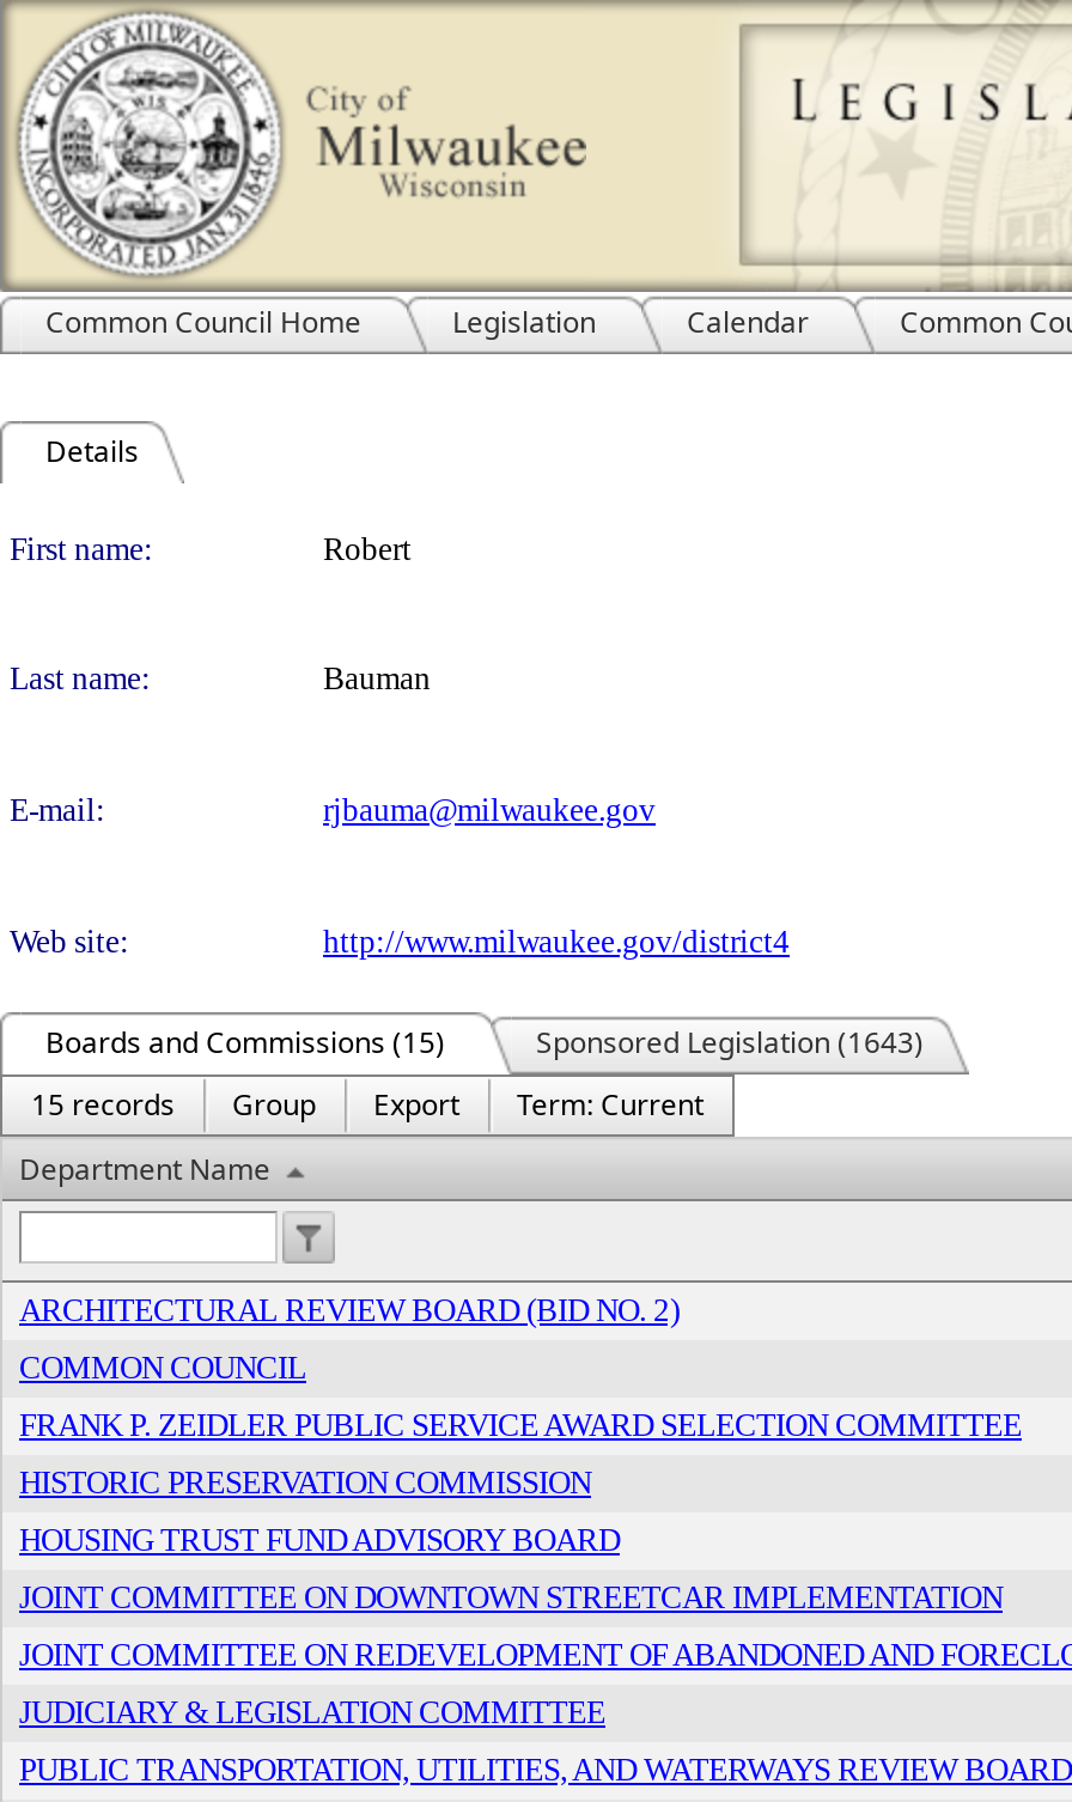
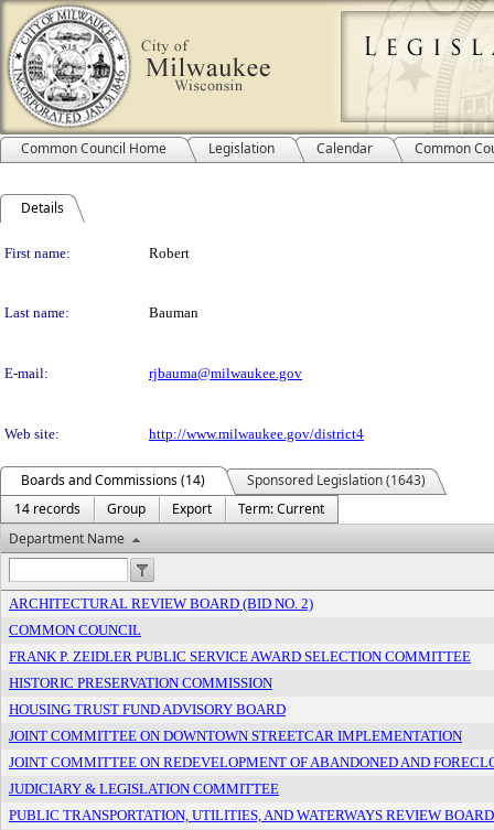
[45,1022,445,1063] Boards and Commissions (15) -> [21,471,205,489] Boards and Commissions (14)
[31,1084,703,1125] 15 records Group Export Term: Current -> [14,499,324,518] 14 records Group Export Term: Current

